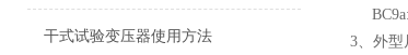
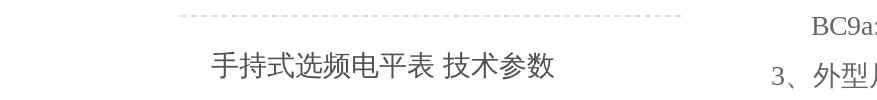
[44,28,212,44] 干式试验变压器使用方法 -> [211,51,555,81] 手持式选频电平表 技术参数

